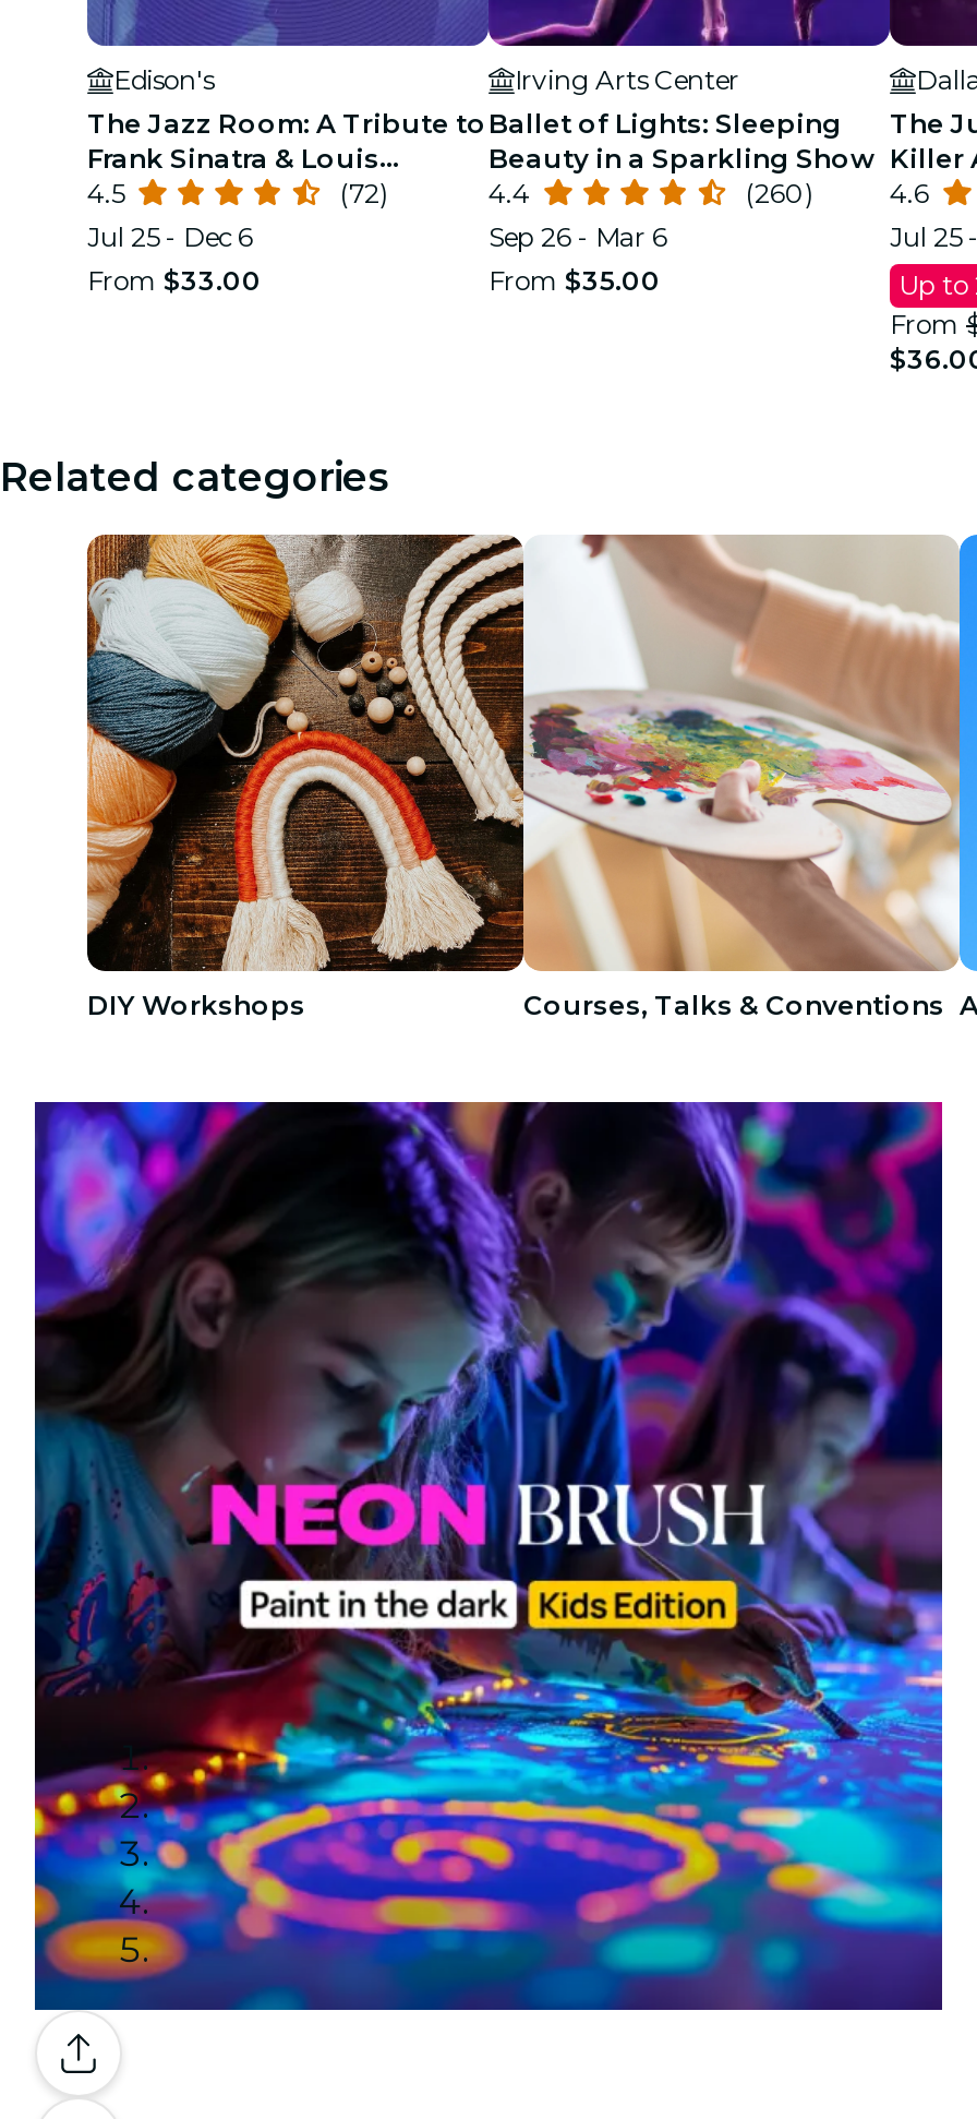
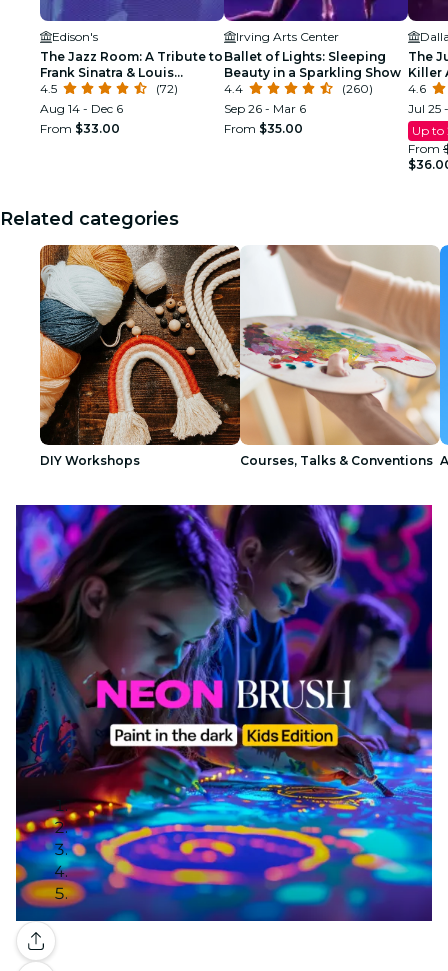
[87,220,253,252] Jul 25 - Dec 6 -> [40,101,123,116] Aug 14 - Dec 6

